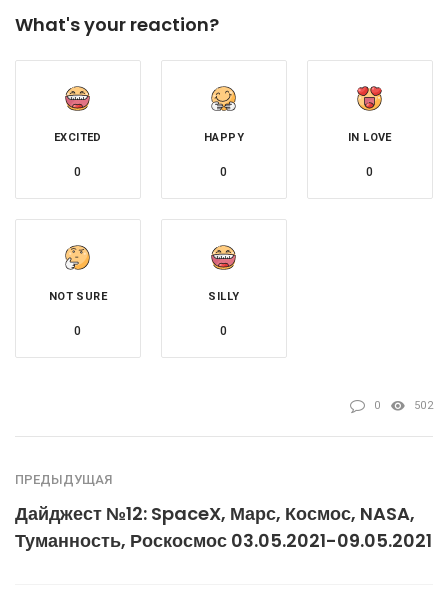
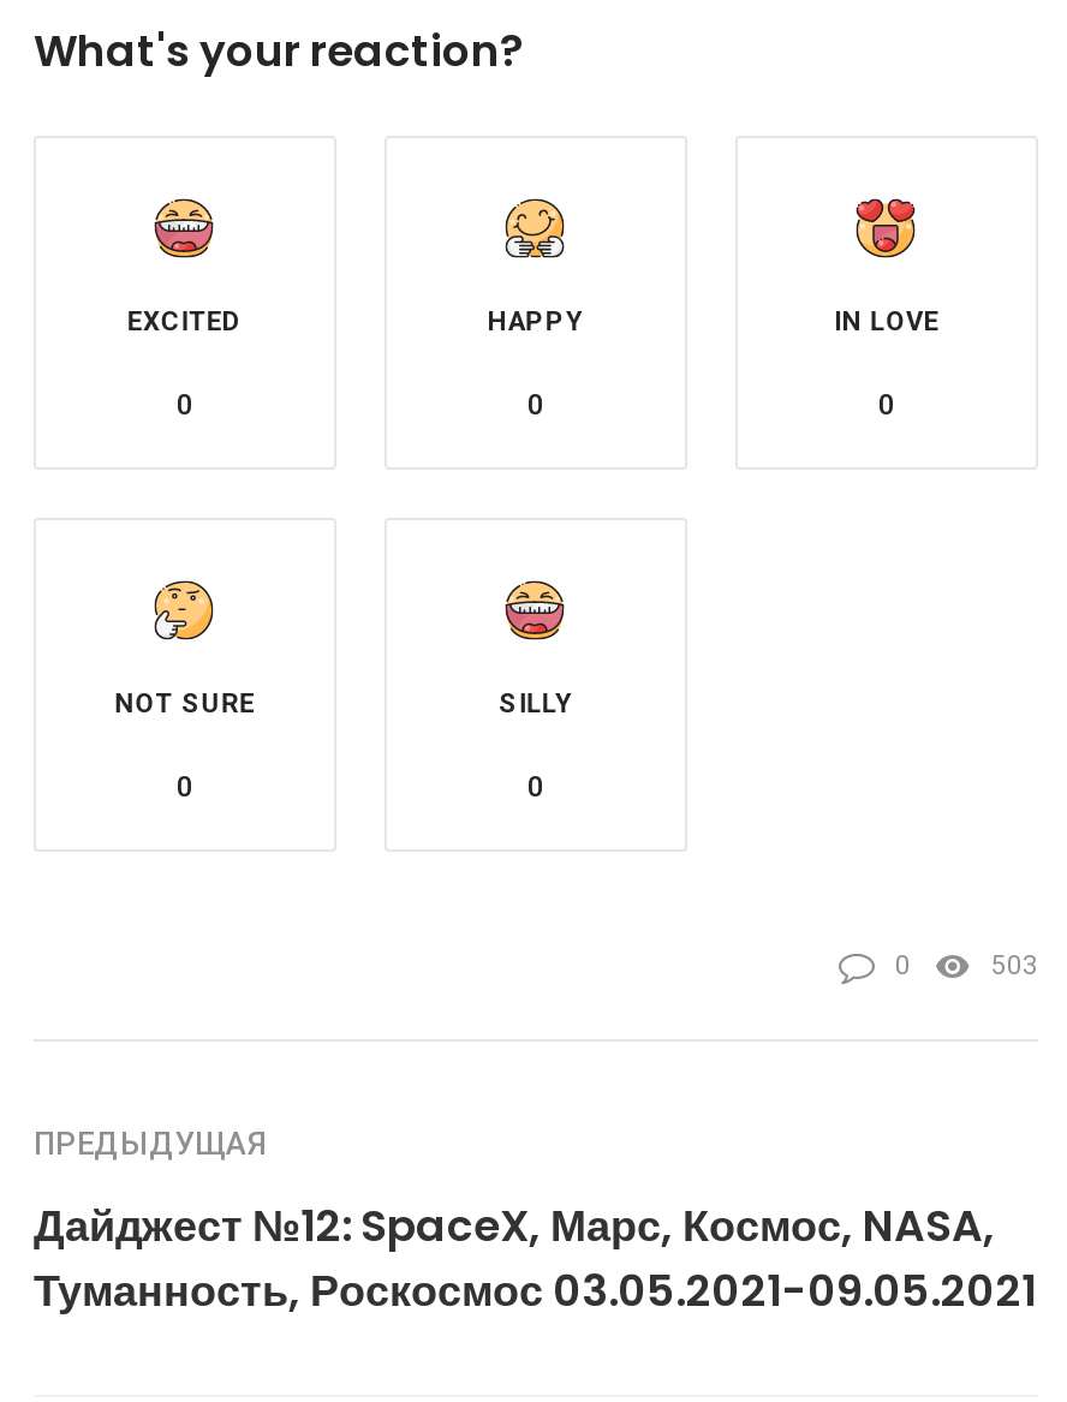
[413,399,433,412] 502 -> [991,951,1038,982] 503

